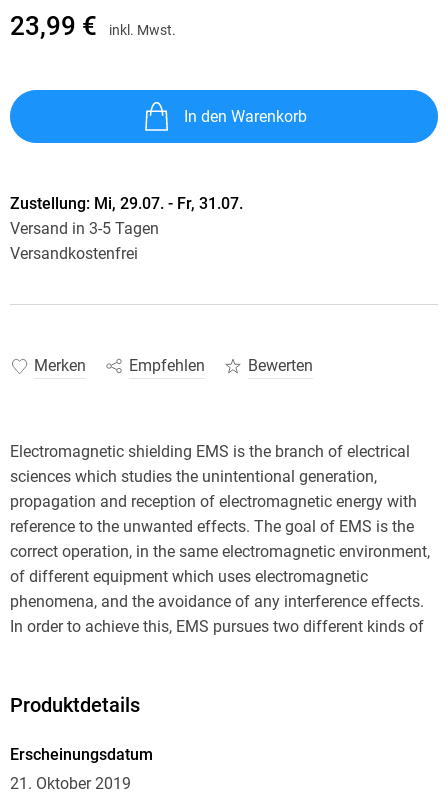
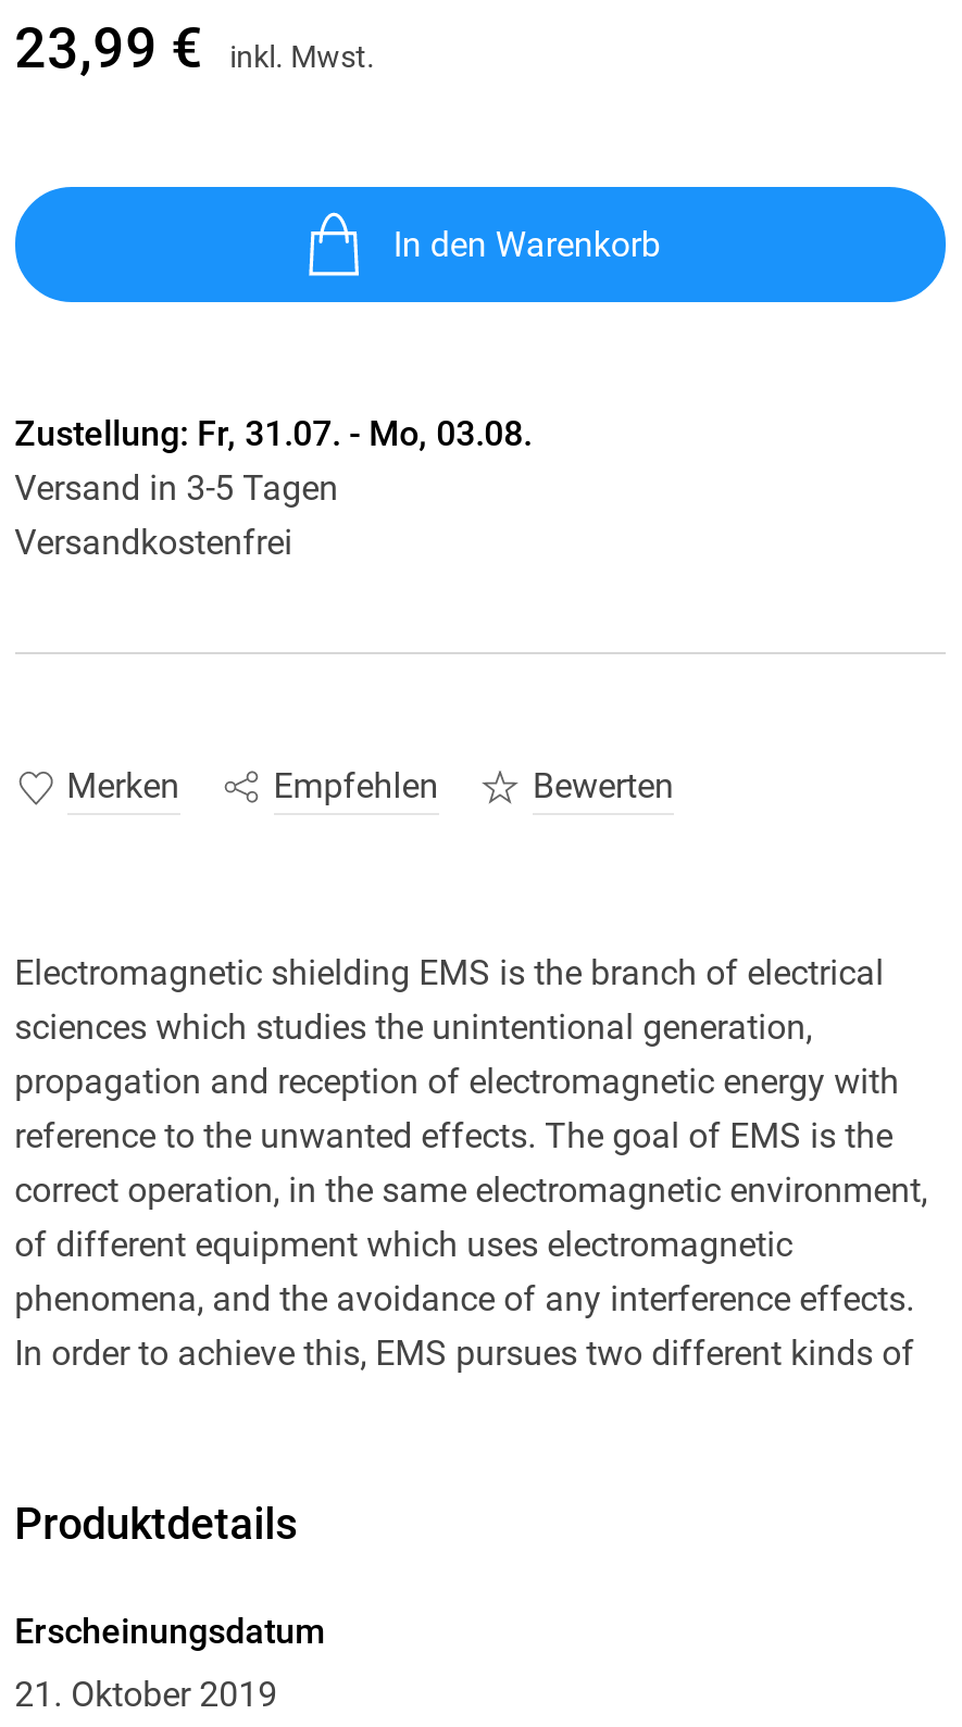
[10,194,243,213] Zustellung: Mi, 29.07. - Fr, 31.07. -> [14,413,532,454] Zustellung: Fr, 31.07. - Mo, 03.08.

